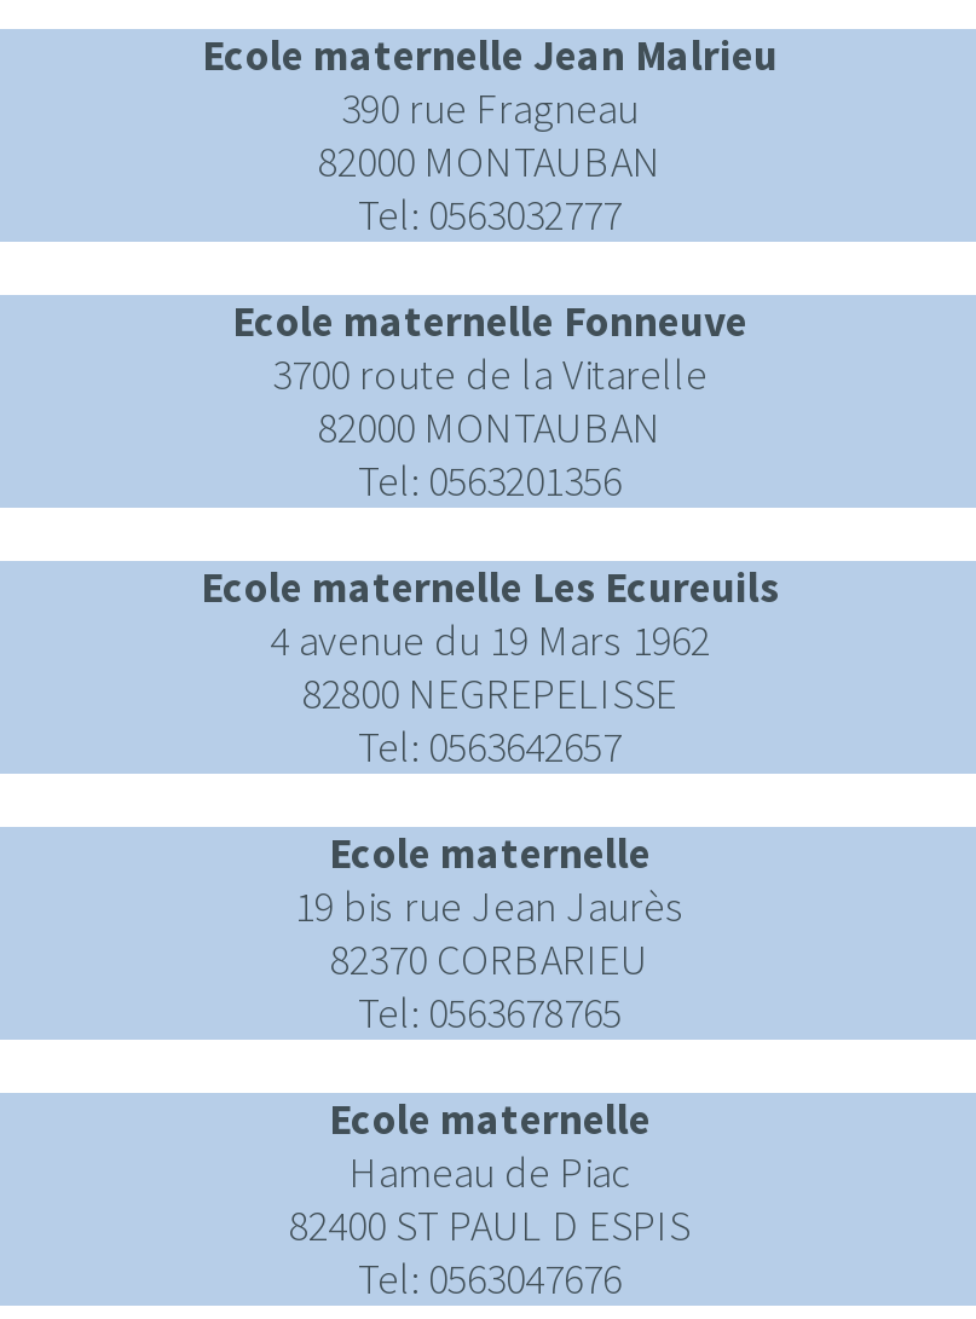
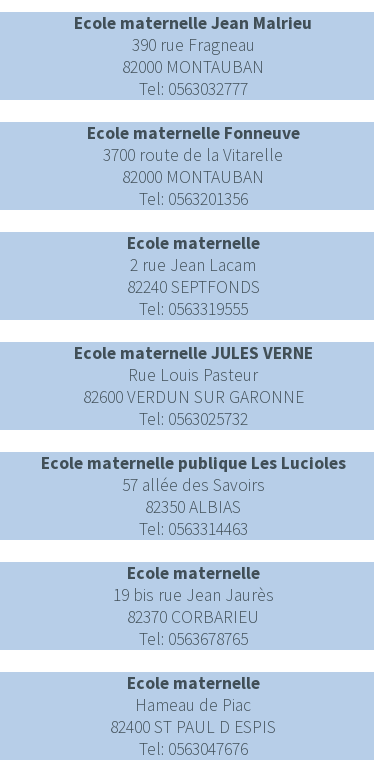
[201,561,779,774] Ecole maternelle Les Ecureuils | 4 avenue du 19 Mars 1962 | 82800 NEGREPELISSE | Tel: 0563642657 -> [40,232,345,540] Ecole maternelle | 2 rue Jean Lacam | 82240 SEPTFONDS | Tel: 0563319555 | Ecole maternelle JULES VERNE | Rue Louis Pasteur | 82600 VERDUN SUR GARONNE | Tel: 0563025732 | Ecole maternelle publique Les Lucioles | 57 allée des Savoirs | 82350 ALBIAS | Tel: 0563314463

